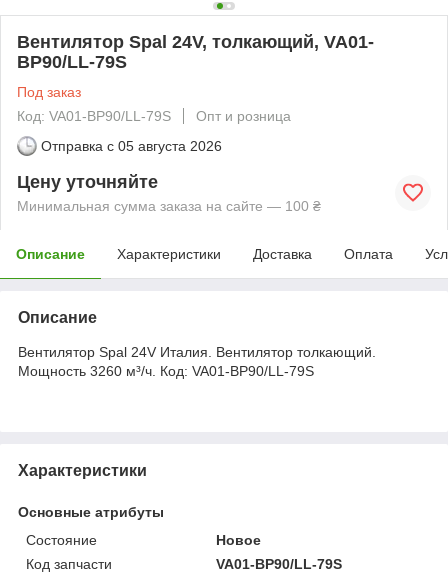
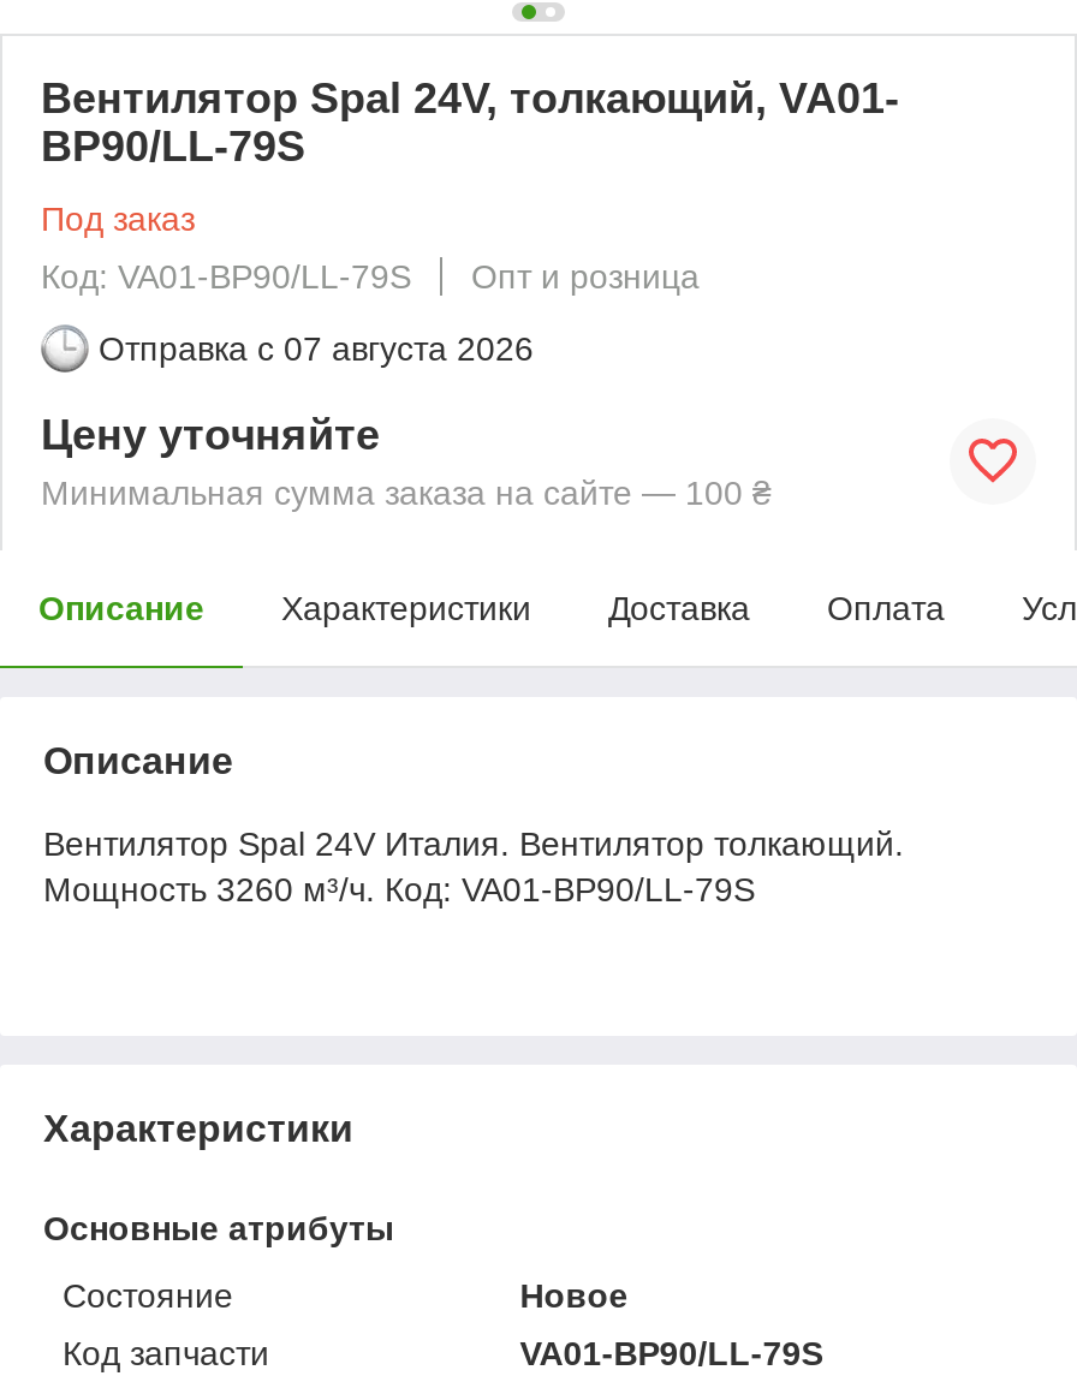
[41,138,222,154] Отправка с 05 августа 2026 -> [99,329,534,367] Отправка с 07 августа 2026

